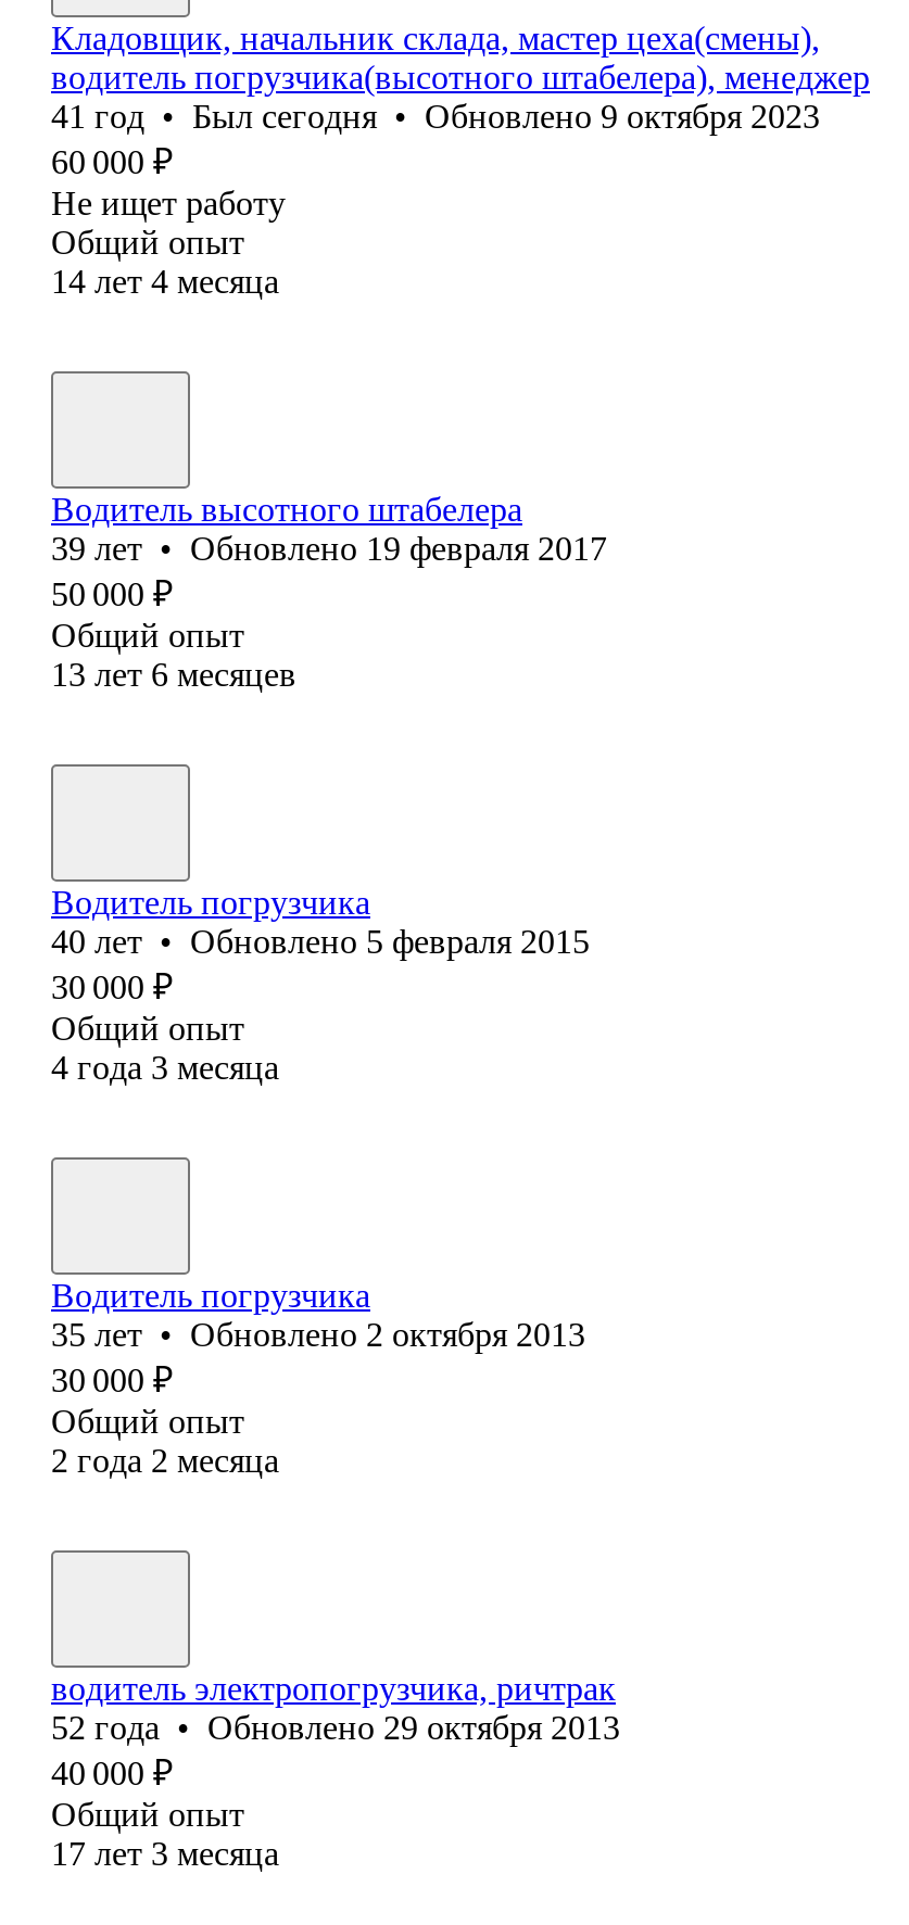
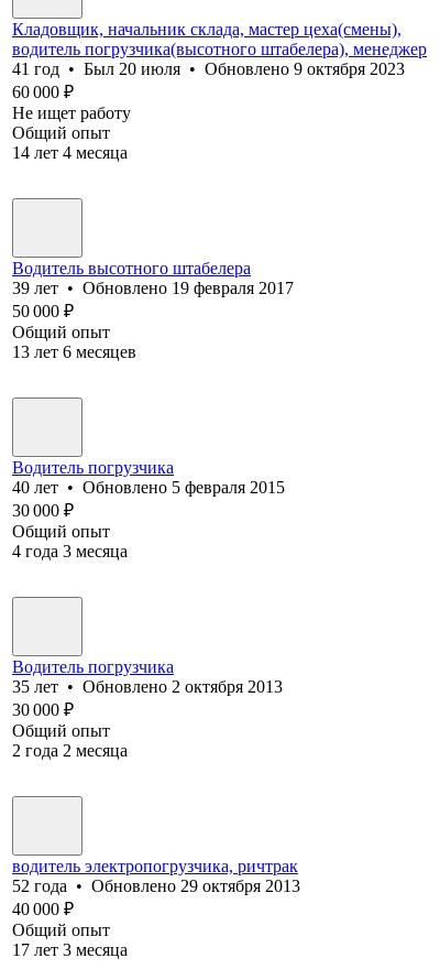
[51,97,820,134] 41 год • Был сегодня • Обновлено 9 октября 2023 -> [12,59,405,78] 41 год • Был 20 июля • Обновлено 9 октября 2023

